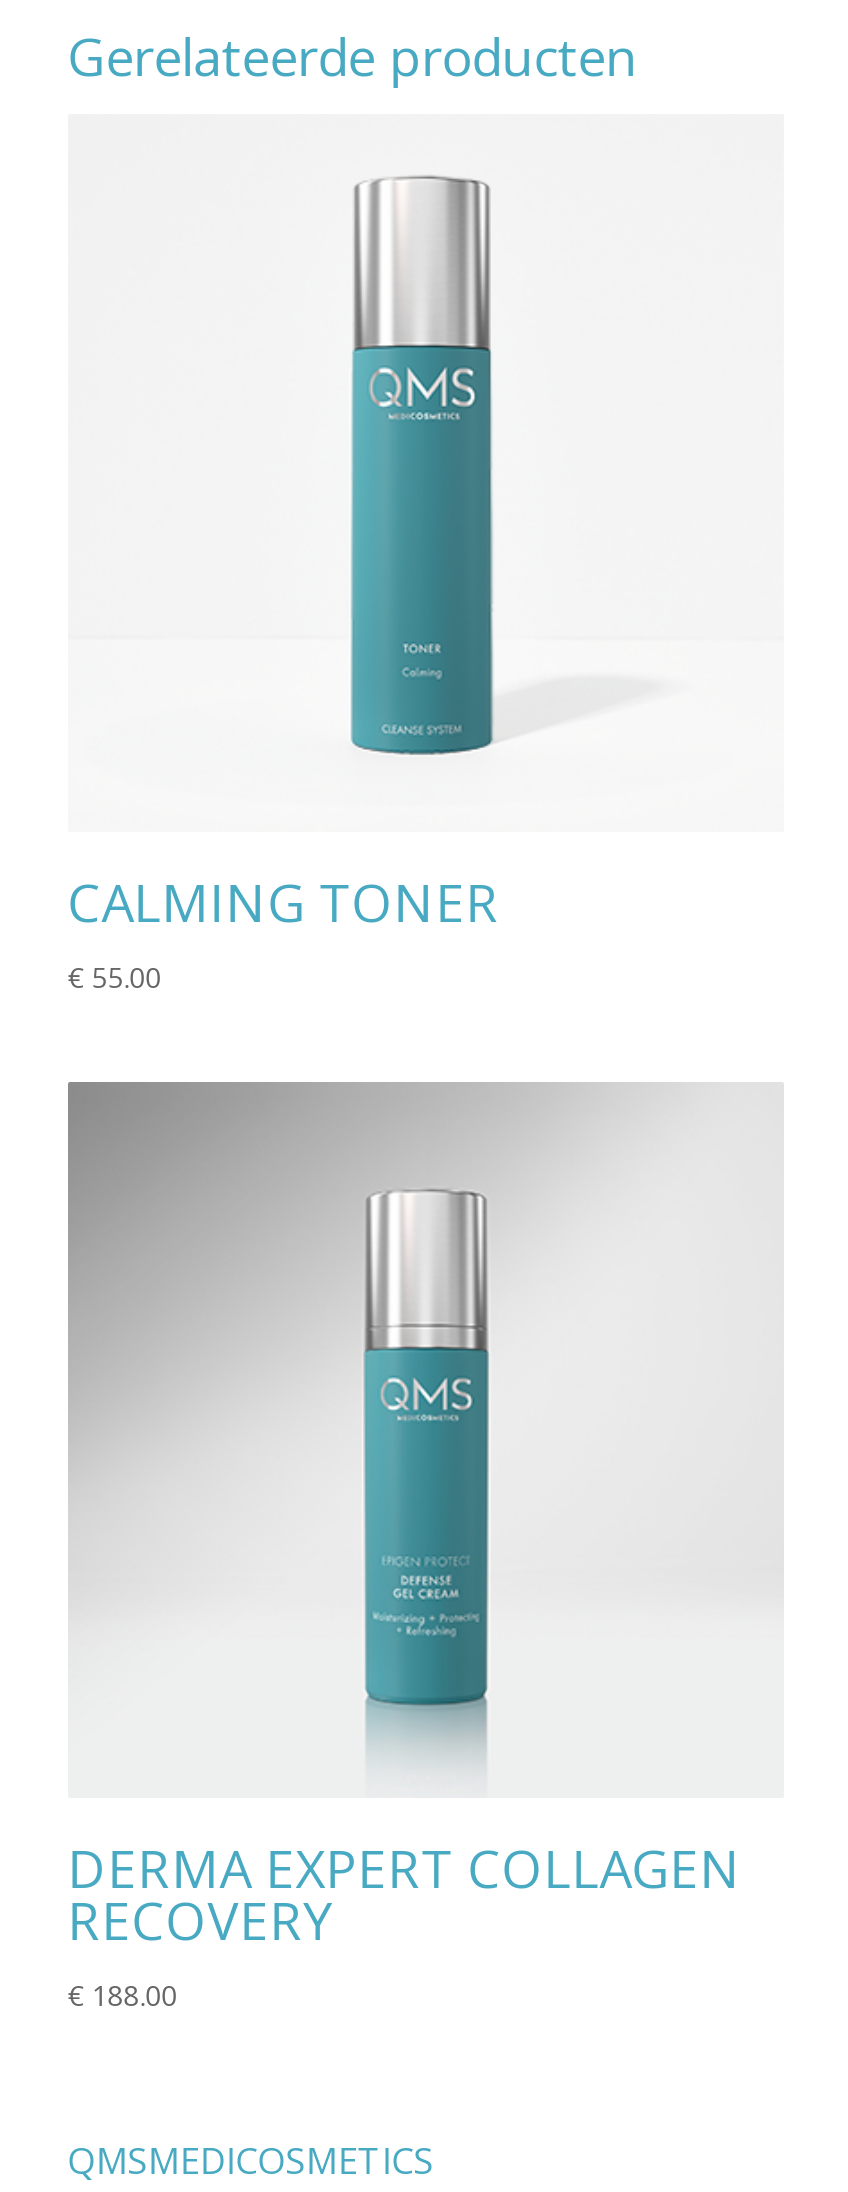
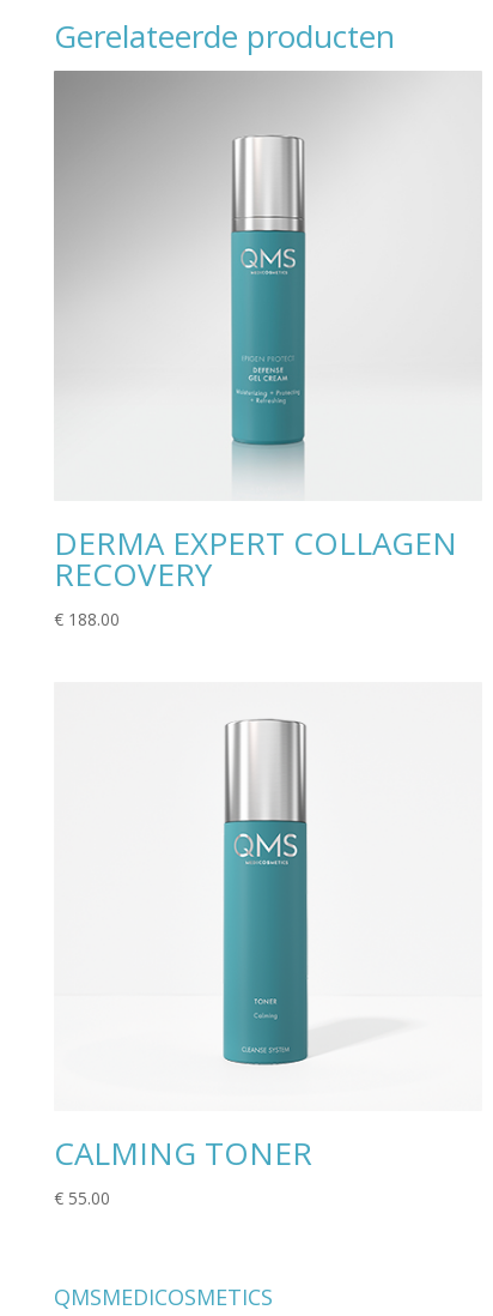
moved [350,174,496,758] -> [223,718,310,1066]: [image]
moved [68,866,500,996] -> [54,1132,312,1210]: CALMING TONER | €55.00
moved [358,1310,488,1430] -> [227,207,305,279]: [image]
moved [376,1548,476,1646] -> [238,350,298,409]: [image]
moved [68,1686,742,2015] -> [54,433,457,630]: [image] | DERMA EXPERT COLLAGEN | RECOVERY | €188.00

